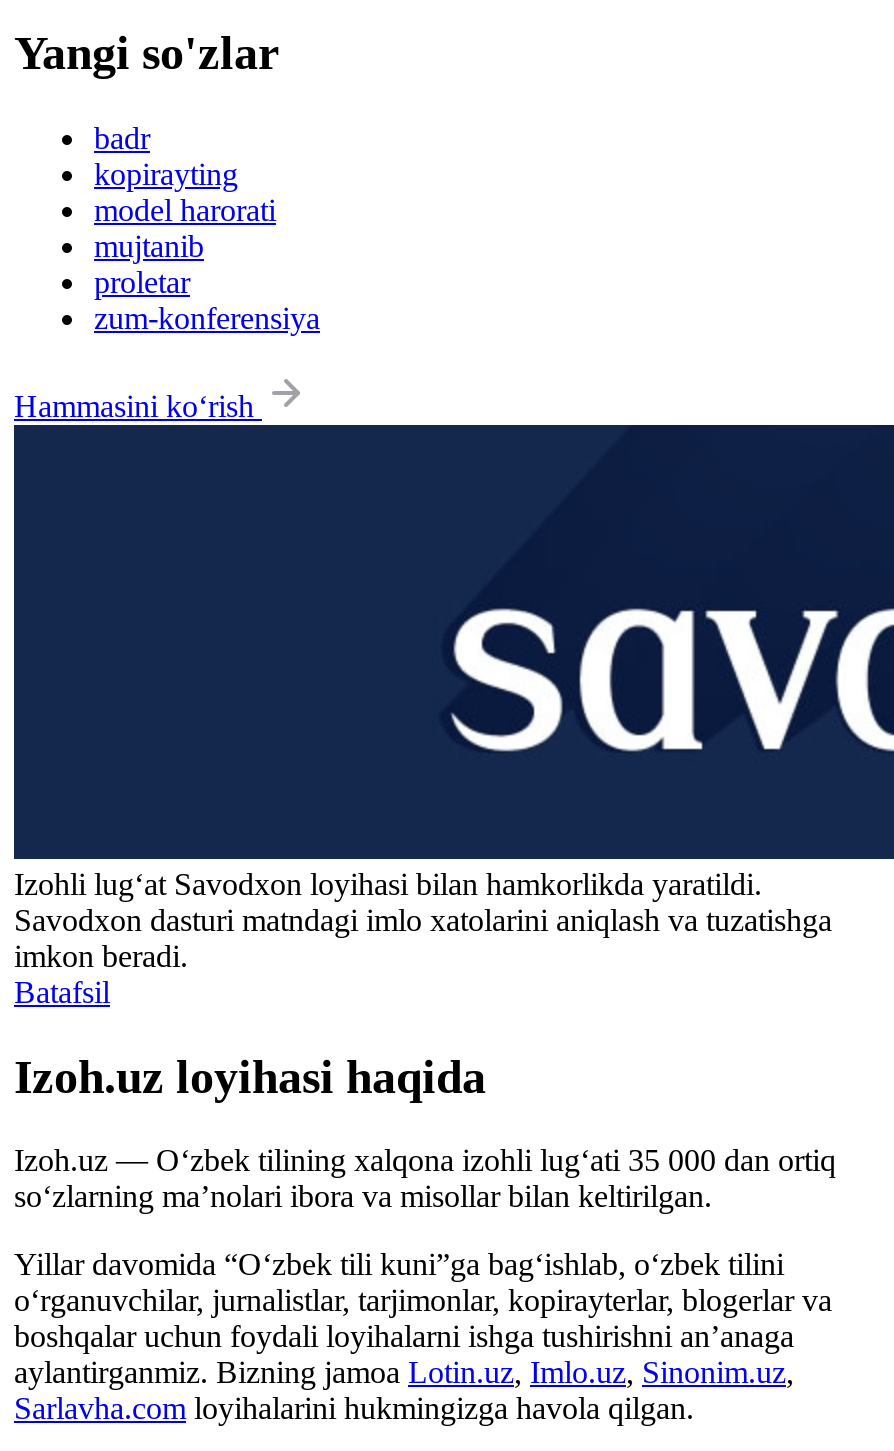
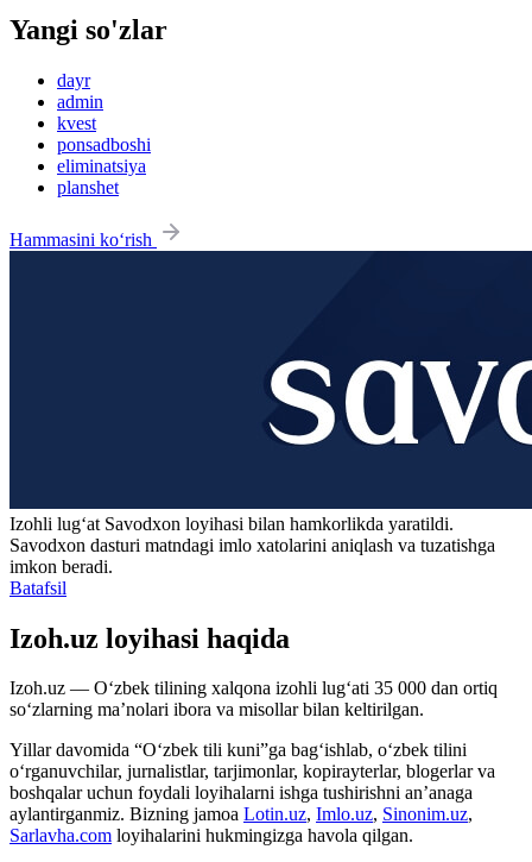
[94,120,320,334] badr | kopirayting | model harorati | mujtanib | proletar | zum-konferensiya -> [57,70,151,197] dayr | admin | kvest | ponsadboshi | eliminatsiya | planshet

